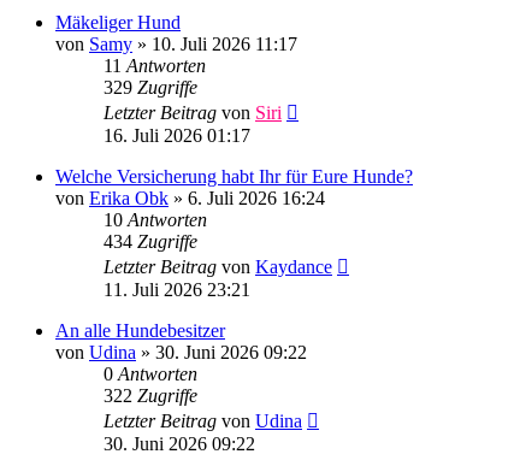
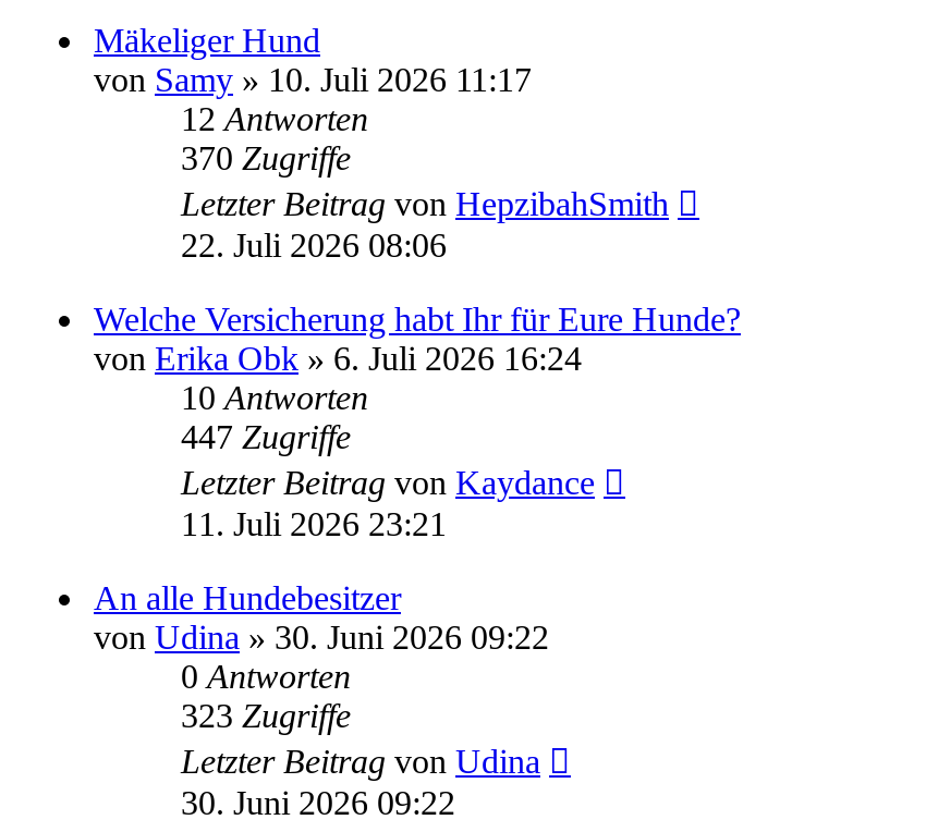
[104,56,206,76] 11Antworten -> [181,101,368,138] 12Antworten
[104,78,197,98] 329 Zugriffe -> [181,140,351,177] 370 Zugriffe
[104,103,282,123] Letzter Beitrag von Siri -> [181,186,669,223] Letzter Beitrag von HepzibahSmith
[104,126,250,146] 16. Juli 2026 01:17 -> [181,227,447,264] 22. Juli 2026 08:06
[104,232,197,252] 434 Zugriffe -> [181,419,351,456] 447 Zugriffe
[104,386,197,406] 322 Zugriffe -> [181,698,351,735] 323 Zugriffe

